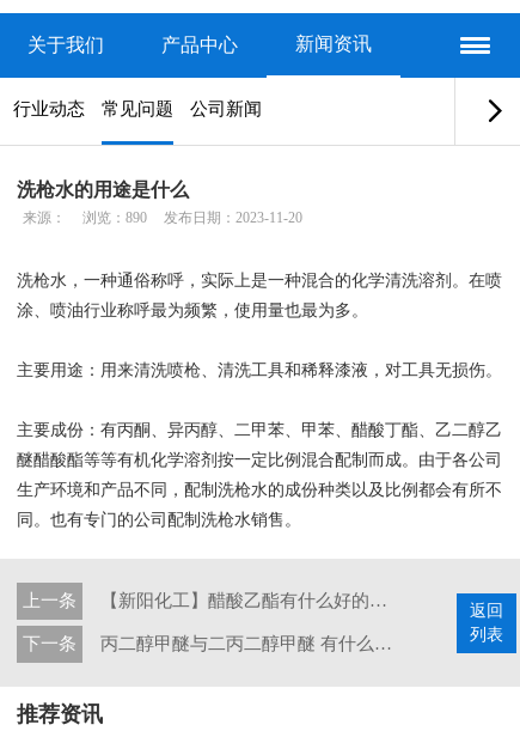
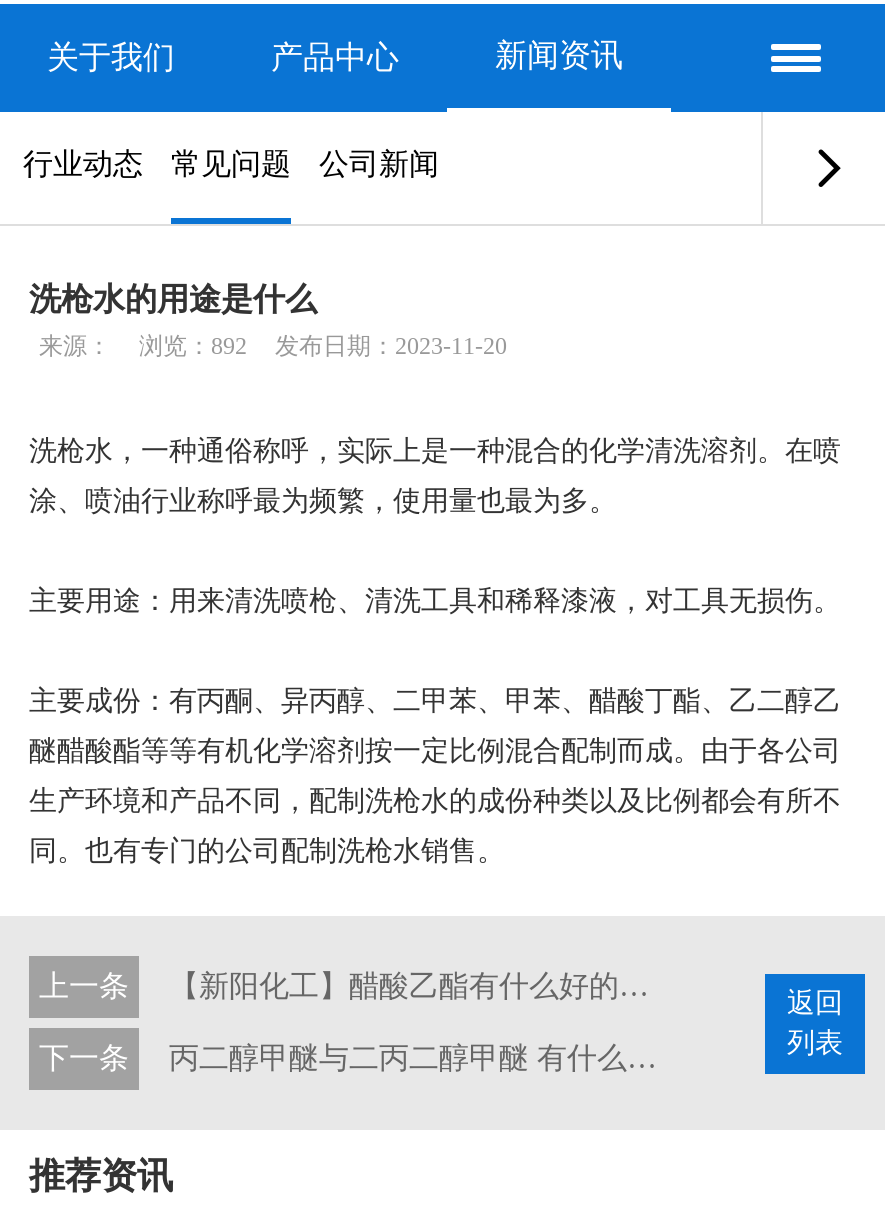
[23,210,302,226] 来源： 浏览：890 发布日期：2023-11-20 -> [39,332,507,360] 来源： 浏览：892 发布日期：2023-11-20

